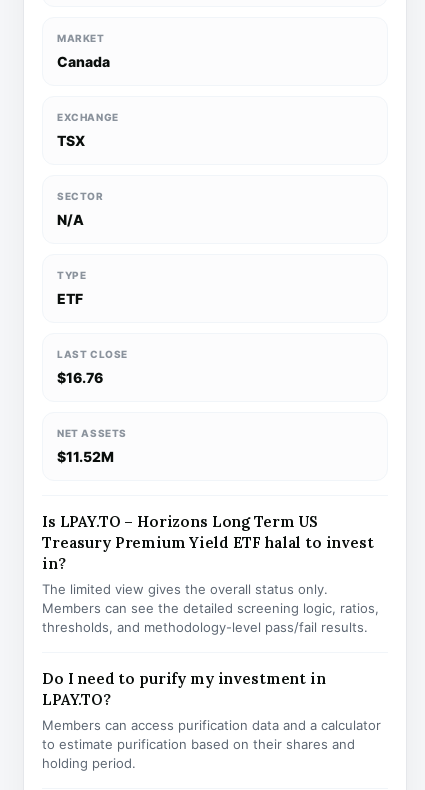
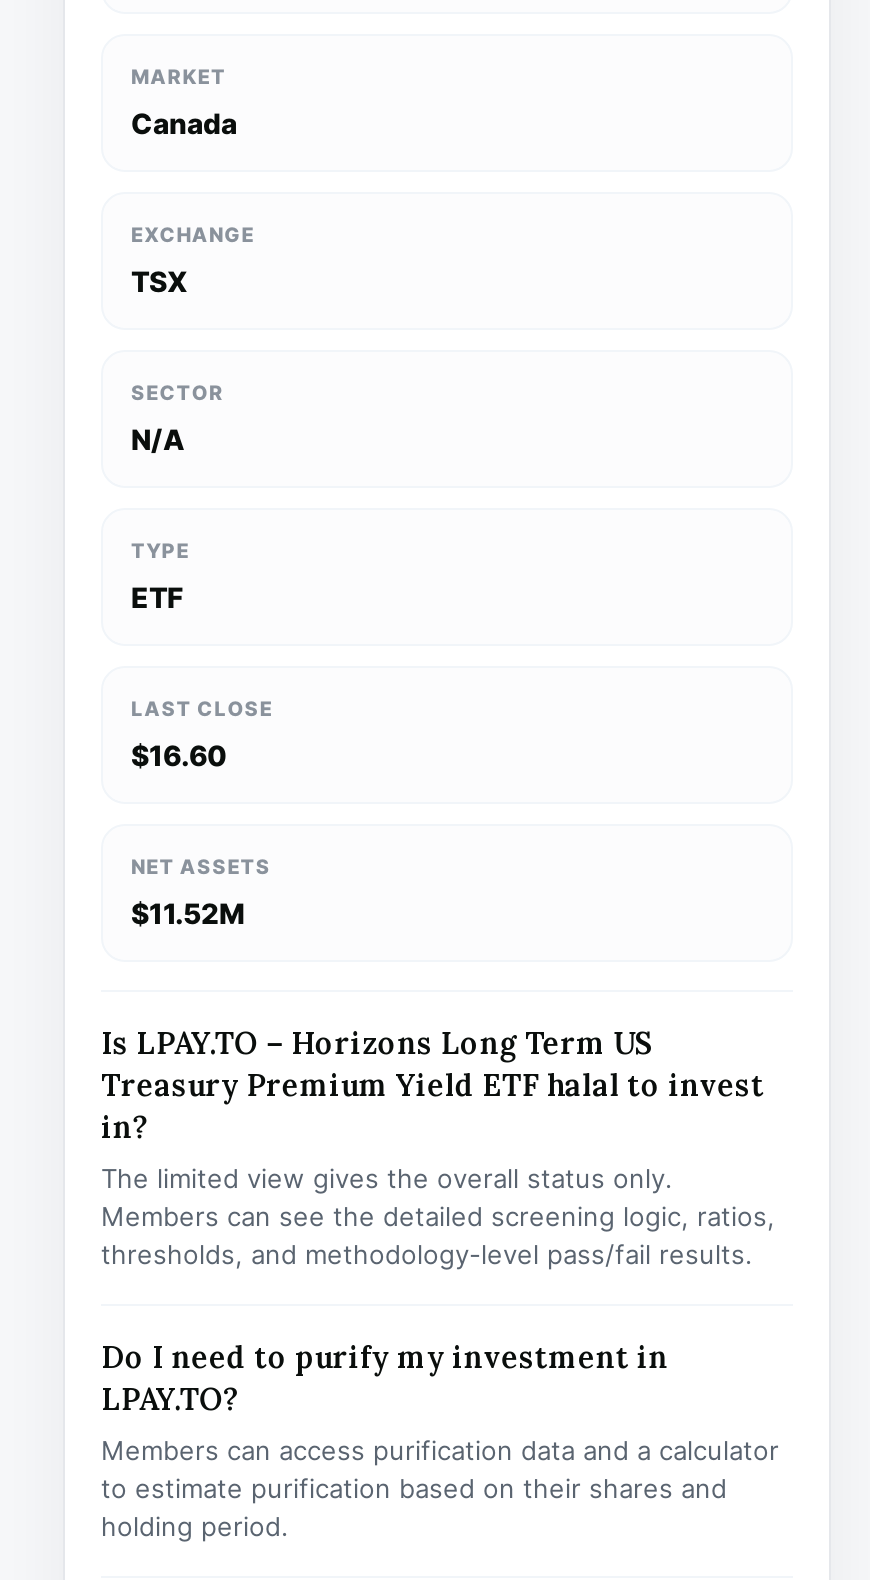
[57,369,103,386] $16.76 -> [131,738,227,772] $16.60

